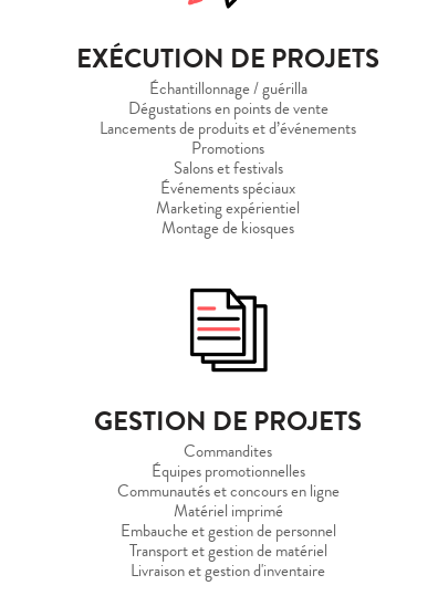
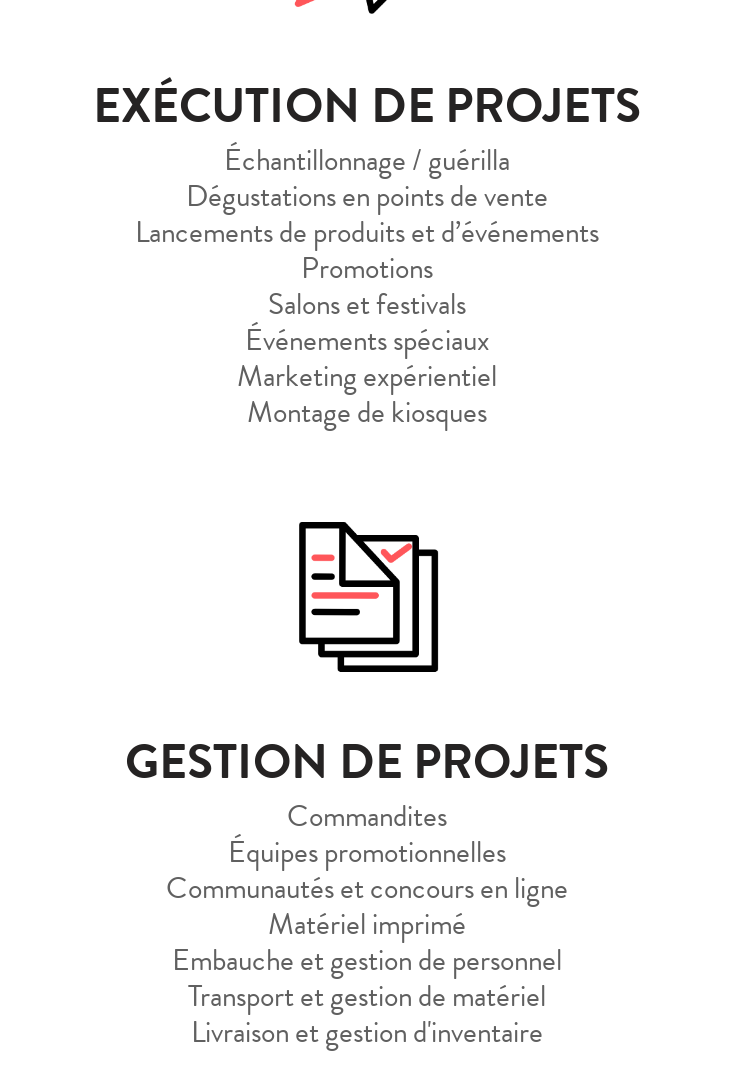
[209,287,264,342] [image] -> [331,522,435,616] [image]

